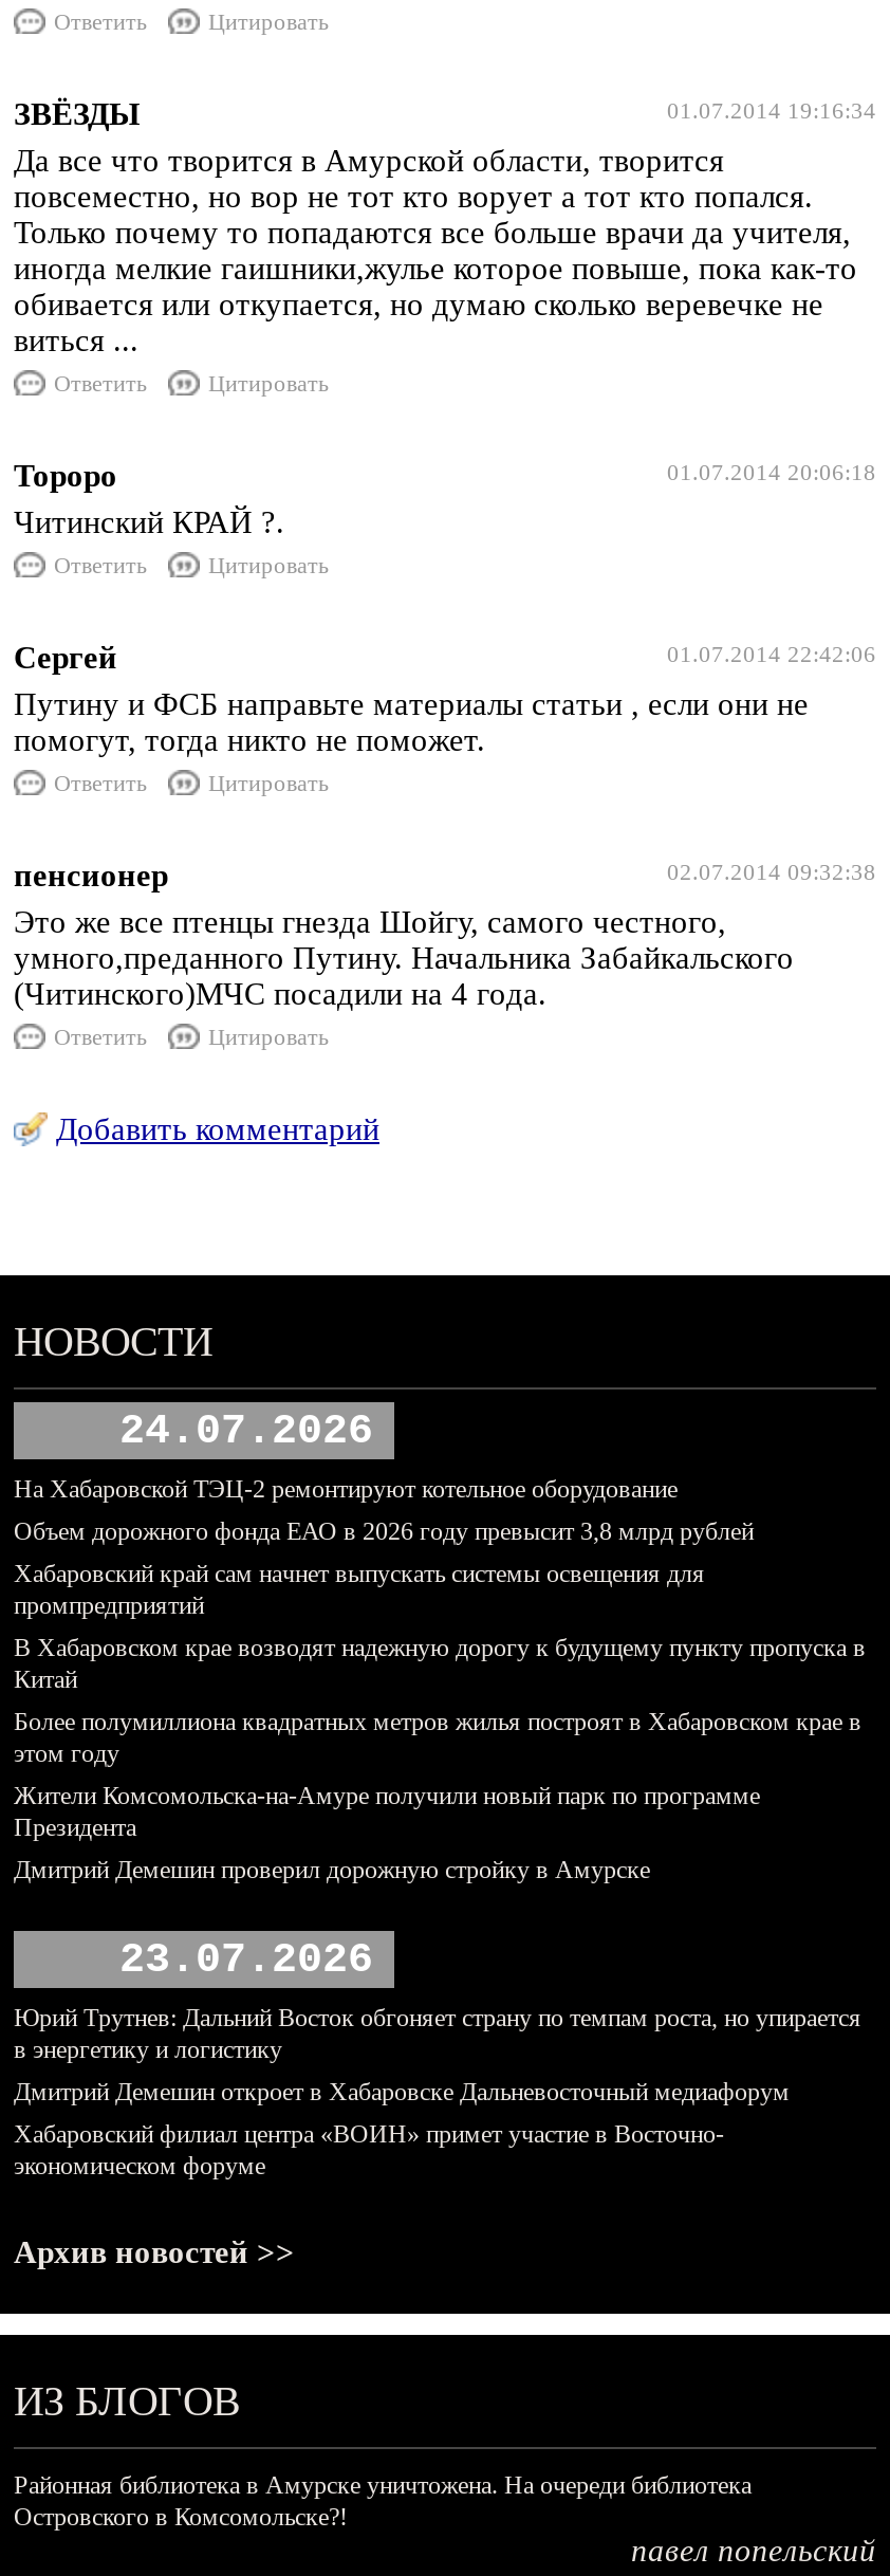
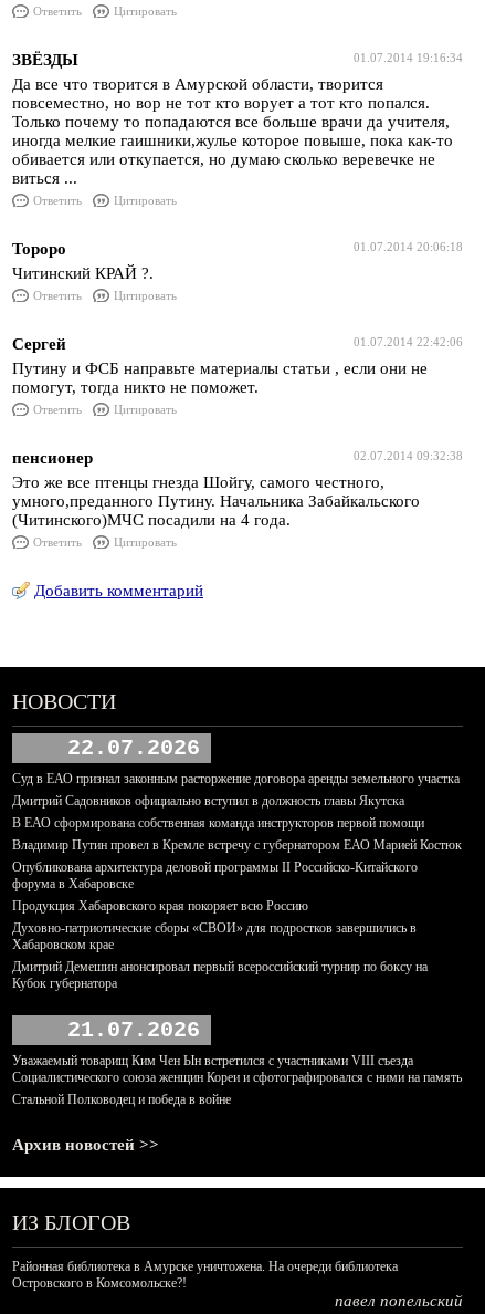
[14,1406,866,1884] 24.07.2026 | На Хабаровской ТЭЦ-2 ремонтируют котельное оборудование | Объем дорожного фонда ЕАО в 2026 году превысит 3,8 млрд рублей | Хабаровский край сам начнет выпускать системы освещения для | промпредприятий | В Хабаровском крае возводят надежную дорогу к будущему пункту пропуска в | Китай | Более полумиллиона квадратных метров жилья построят в Хабаровском крае в | этом году | Жители Комсомольска-на-Амуре получили новый парк по программе | Президента | Дмитрий Демешин проверил дорожную стройку в Амурске -> [12,736,462,991] 22.07.2026 | Суд в ЕАО признал законным расторжение договора аренды земельного участка | Дмитрий Садовников официально вступил в должность главы Якутска | В ЕАО сформирована собственная команда инструкторов первой помощи | Владимир Путин провел в Кремле встречу с губернатором ЕАО Марией Костюк | Опубликована архитектура деловой программы II Российско-Китайского | форума в Хабаровске | Продукция Хабаровского края покоряет всю Россию | Духовно-патриотические сборы «СВОИ» для подростков завершились в | Хабаровском крае | Дмитрий Демешин анонсировал первый всероссийский турнир по боксу на | Кубок губернатора
[14,1935,861,2181] 23.07.2026 | Юрий Трутнев: Дальний Восток обгоняет страну по темпам роста, но упирается | в энергетику и логистику | Дмитрий Демешин откроет в Хабаровске Дальневосточный медиафорум | Хабаровский филиал центра «ВОИН» примет участие в Восточно- | экономическом форуме -> [12,1018,462,1107] 21.07.2026 | Уважаемый товарищ Ким Чен Ын встретился с участниками VIII съезда | Социалистического союза женщин Кореи и сфотографировался с ними на память | Стальной Полководец и победа в войне

